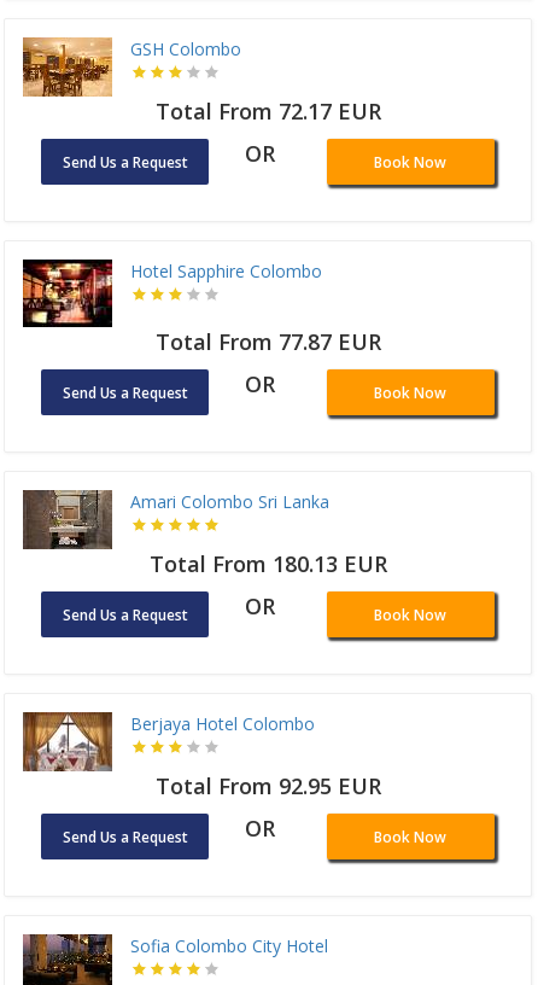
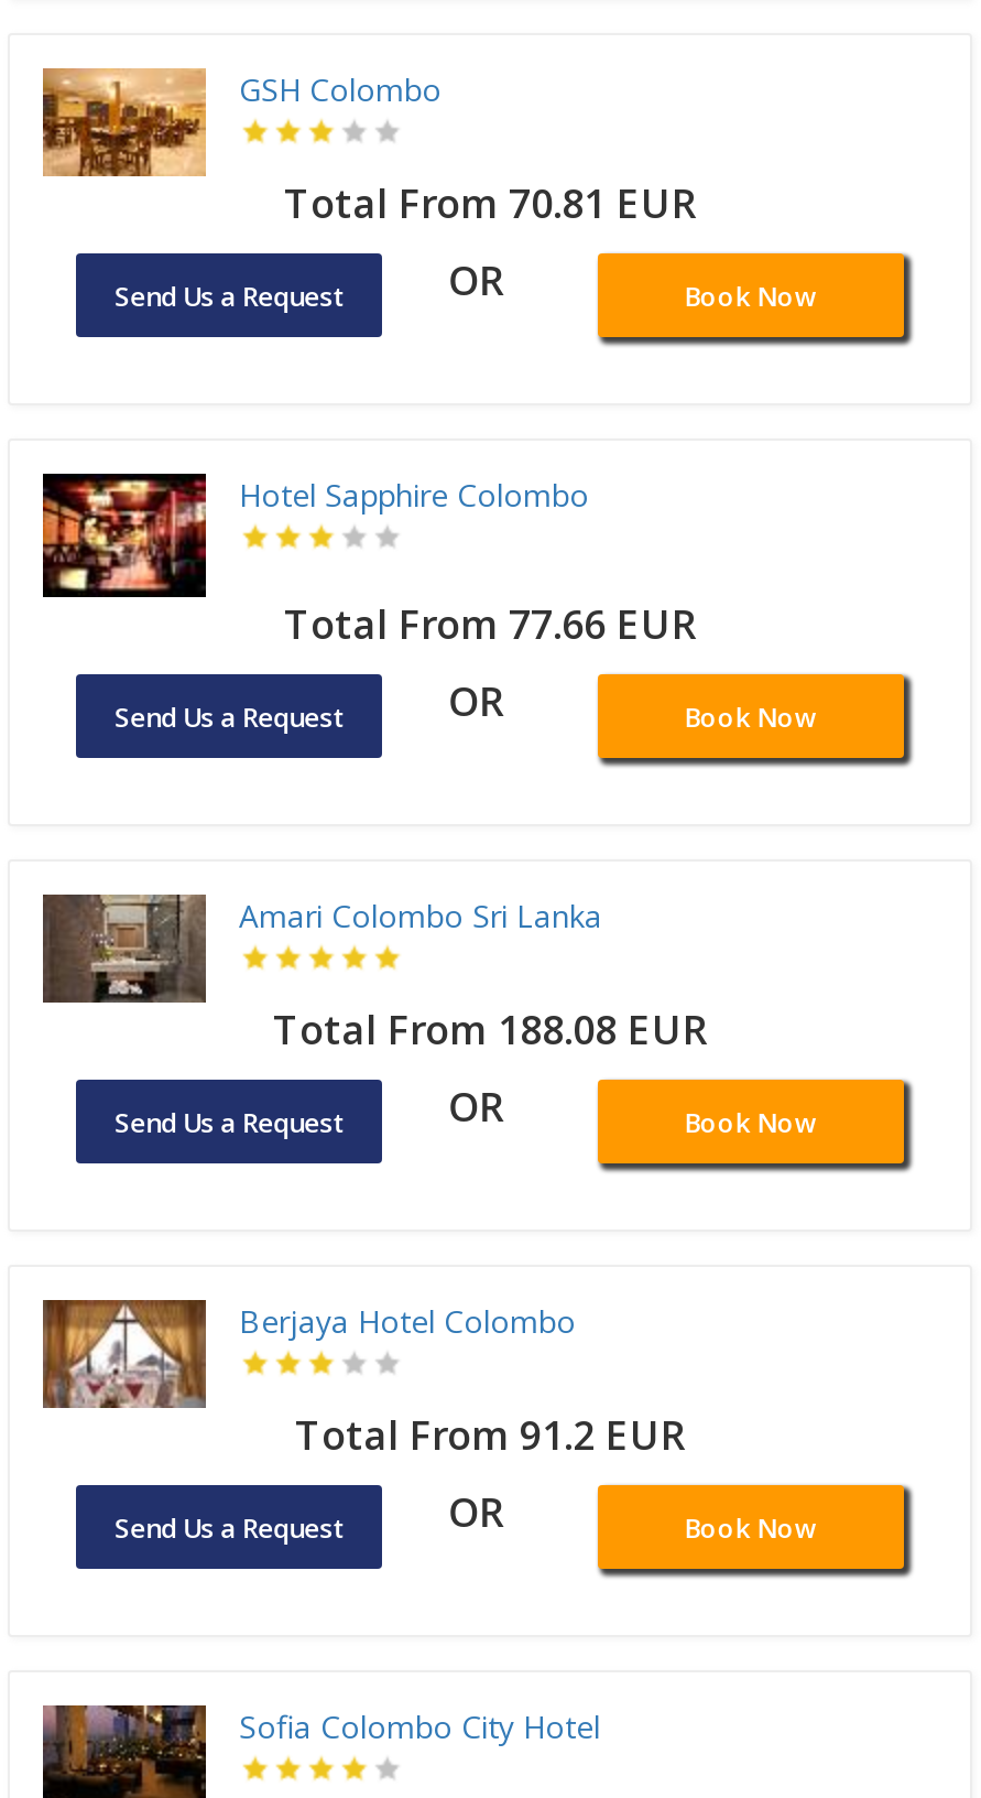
[155,96,381,125] Total From 72.17 EUR -> [284,176,696,229] Total From 70.81 EUR
[155,327,381,356] Total From 77.87 EUR -> [284,597,696,650] Total From 77.66 EUR
[149,549,387,578] Total From 180.13 EUR -> [273,1002,707,1055] Total From 188.08 EUR
[155,771,381,800] Total From 92.95 EUR -> [295,1408,685,1461] Total From 91.2 EUR

